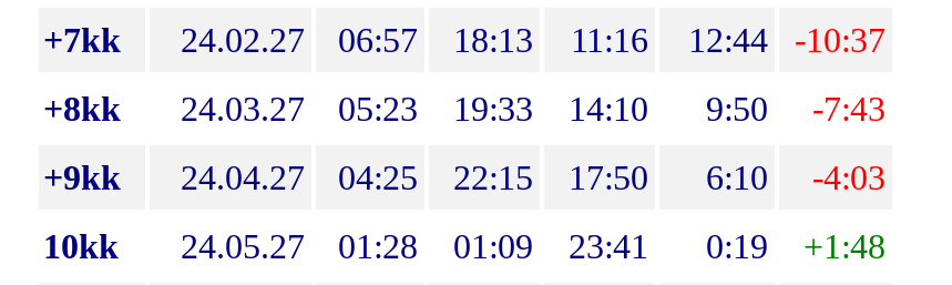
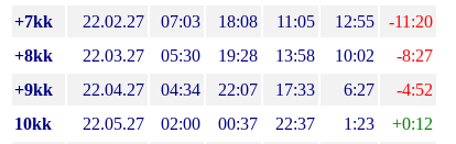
[181,21,305,59] 24.02.27 -> [83,12,144,31] 22.02.27
[338,21,418,59] 06:57 -> [161,12,200,31] 07:03
[453,21,533,59] 18:13 -> [218,12,258,31] 18:08
[571,21,648,59] 11:16 -> [276,12,315,31] 11:05
[688,21,768,59] 12:44 -> [335,12,374,31] 12:55
[795,21,886,59] -10:37 -> [389,12,433,31] -11:20
[181,90,305,128] 24.03.27 -> [83,46,144,65] 22.03.27
[338,90,418,128] 05:23 -> [161,46,200,65] 05:30
[453,90,533,128] 19:33 -> [218,46,258,65] 19:28
[569,90,648,128] 14:10 -> [275,46,315,65] 13:58
[706,90,768,128] 9:50 -> [335,46,374,65] 10:02
[812,90,886,128] -7:43 -> [397,46,433,65] -8:27
[181,159,305,196] 24.04.27 -> [83,80,144,99] 22.04.27
[338,159,418,196] 04:25 -> [161,80,200,99] 04:34
[453,159,533,196] 22:15 -> [218,80,258,99] 22:07
[569,159,648,196] 17:50 -> [275,80,315,99] 17:33
[706,159,768,196] 6:10 -> [344,80,374,99] 6:27
[812,159,886,196] -4:03 -> [397,80,433,99] -4:52
[181,227,305,265] 24.05.27 -> [83,114,144,133] 22.05.27
[338,227,418,265] 01:28 -> [161,114,200,133] 02:00
[453,227,533,265] 01:09 -> [218,114,258,133] 00:37
[569,227,648,265] 23:41 -> [275,114,315,133] 22:37
[706,227,768,265] 0:19 -> [344,114,374,133] 1:23
[803,227,886,265] +1:48 -> [392,114,433,133] +0:12

